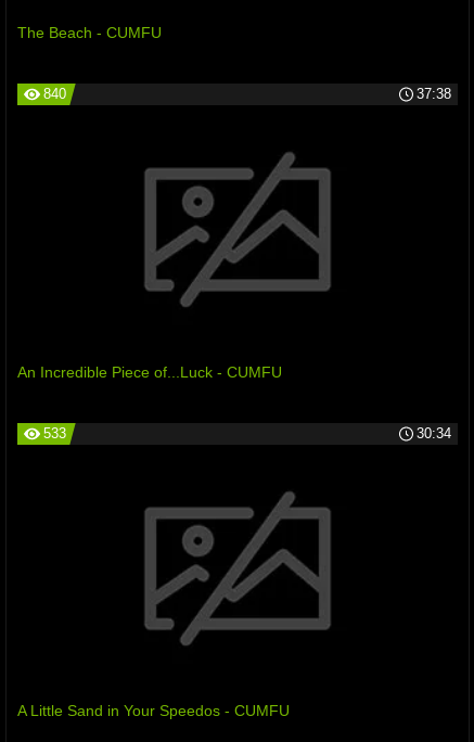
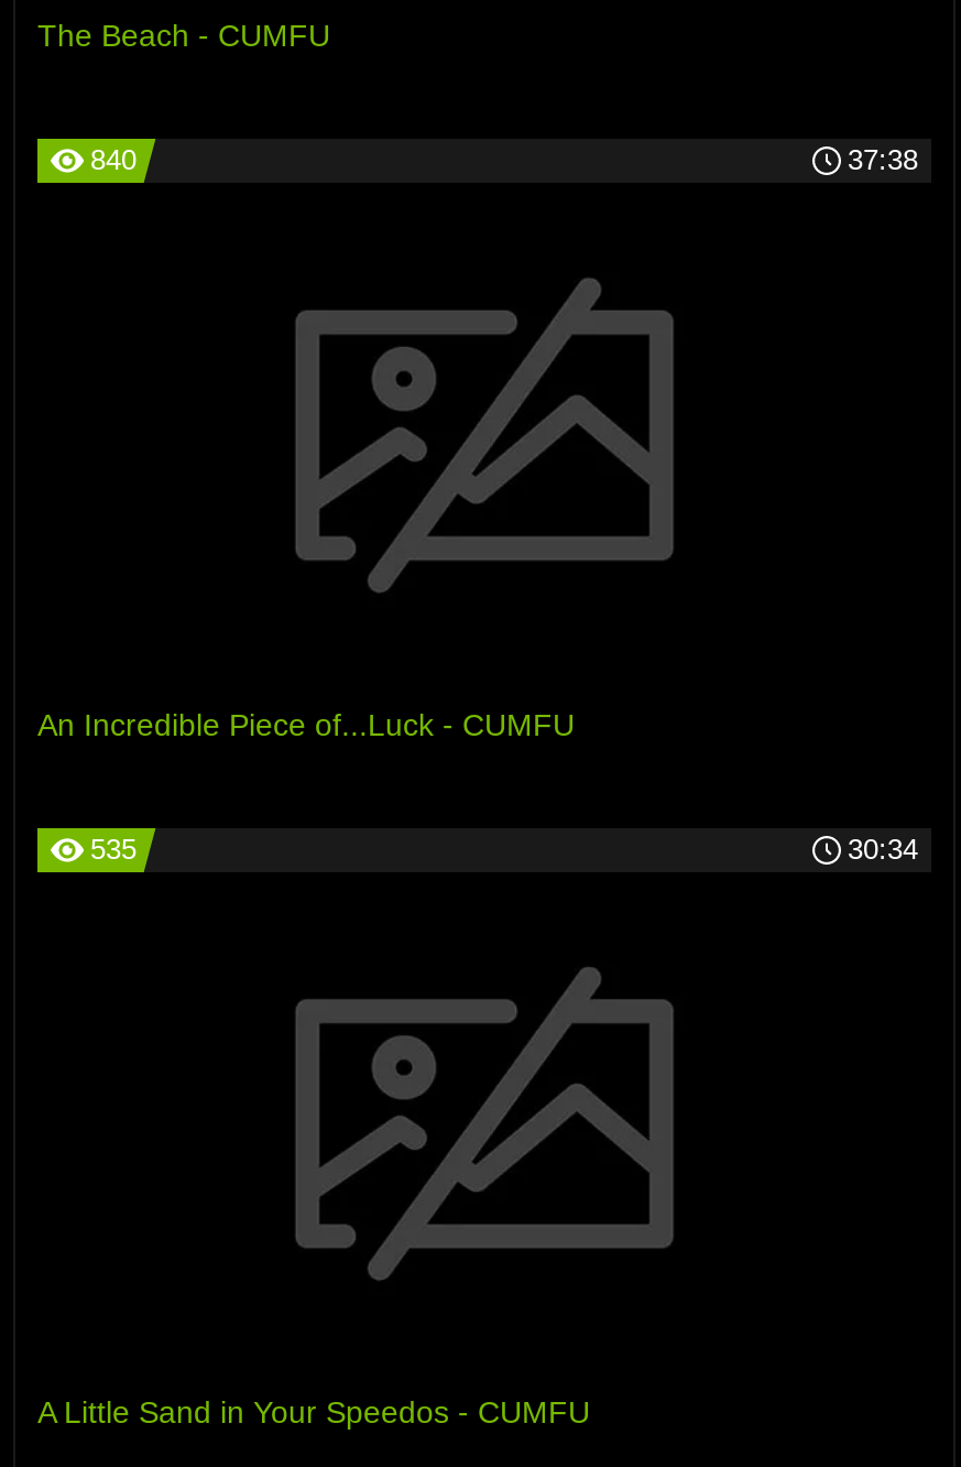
[43,425,66,441] 533 -> [90,832,136,865] 535

